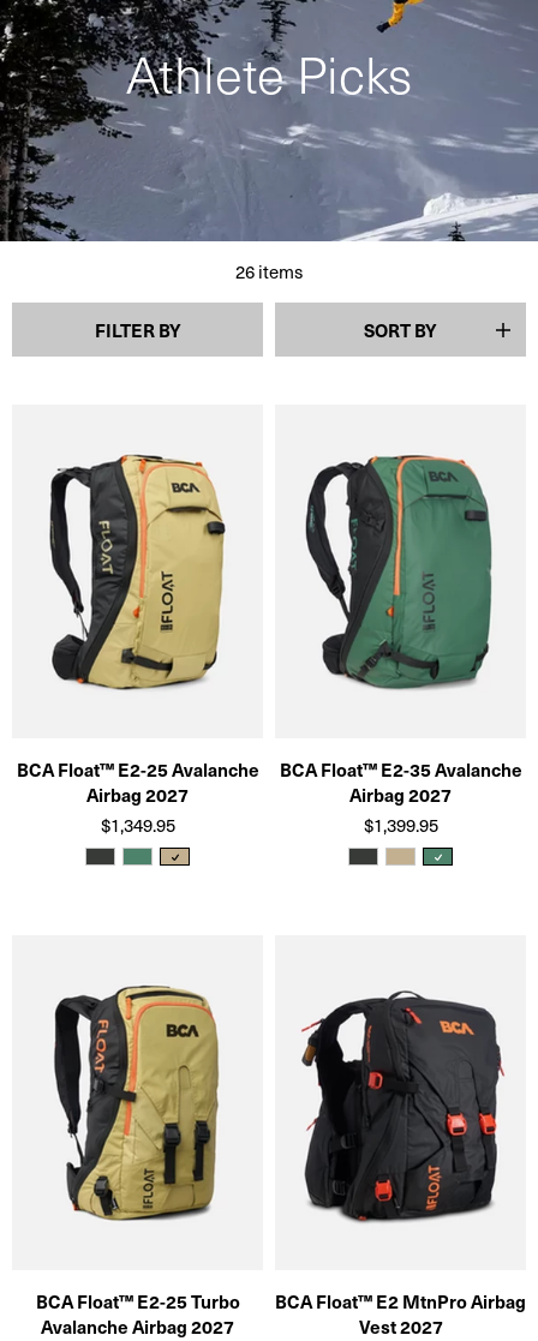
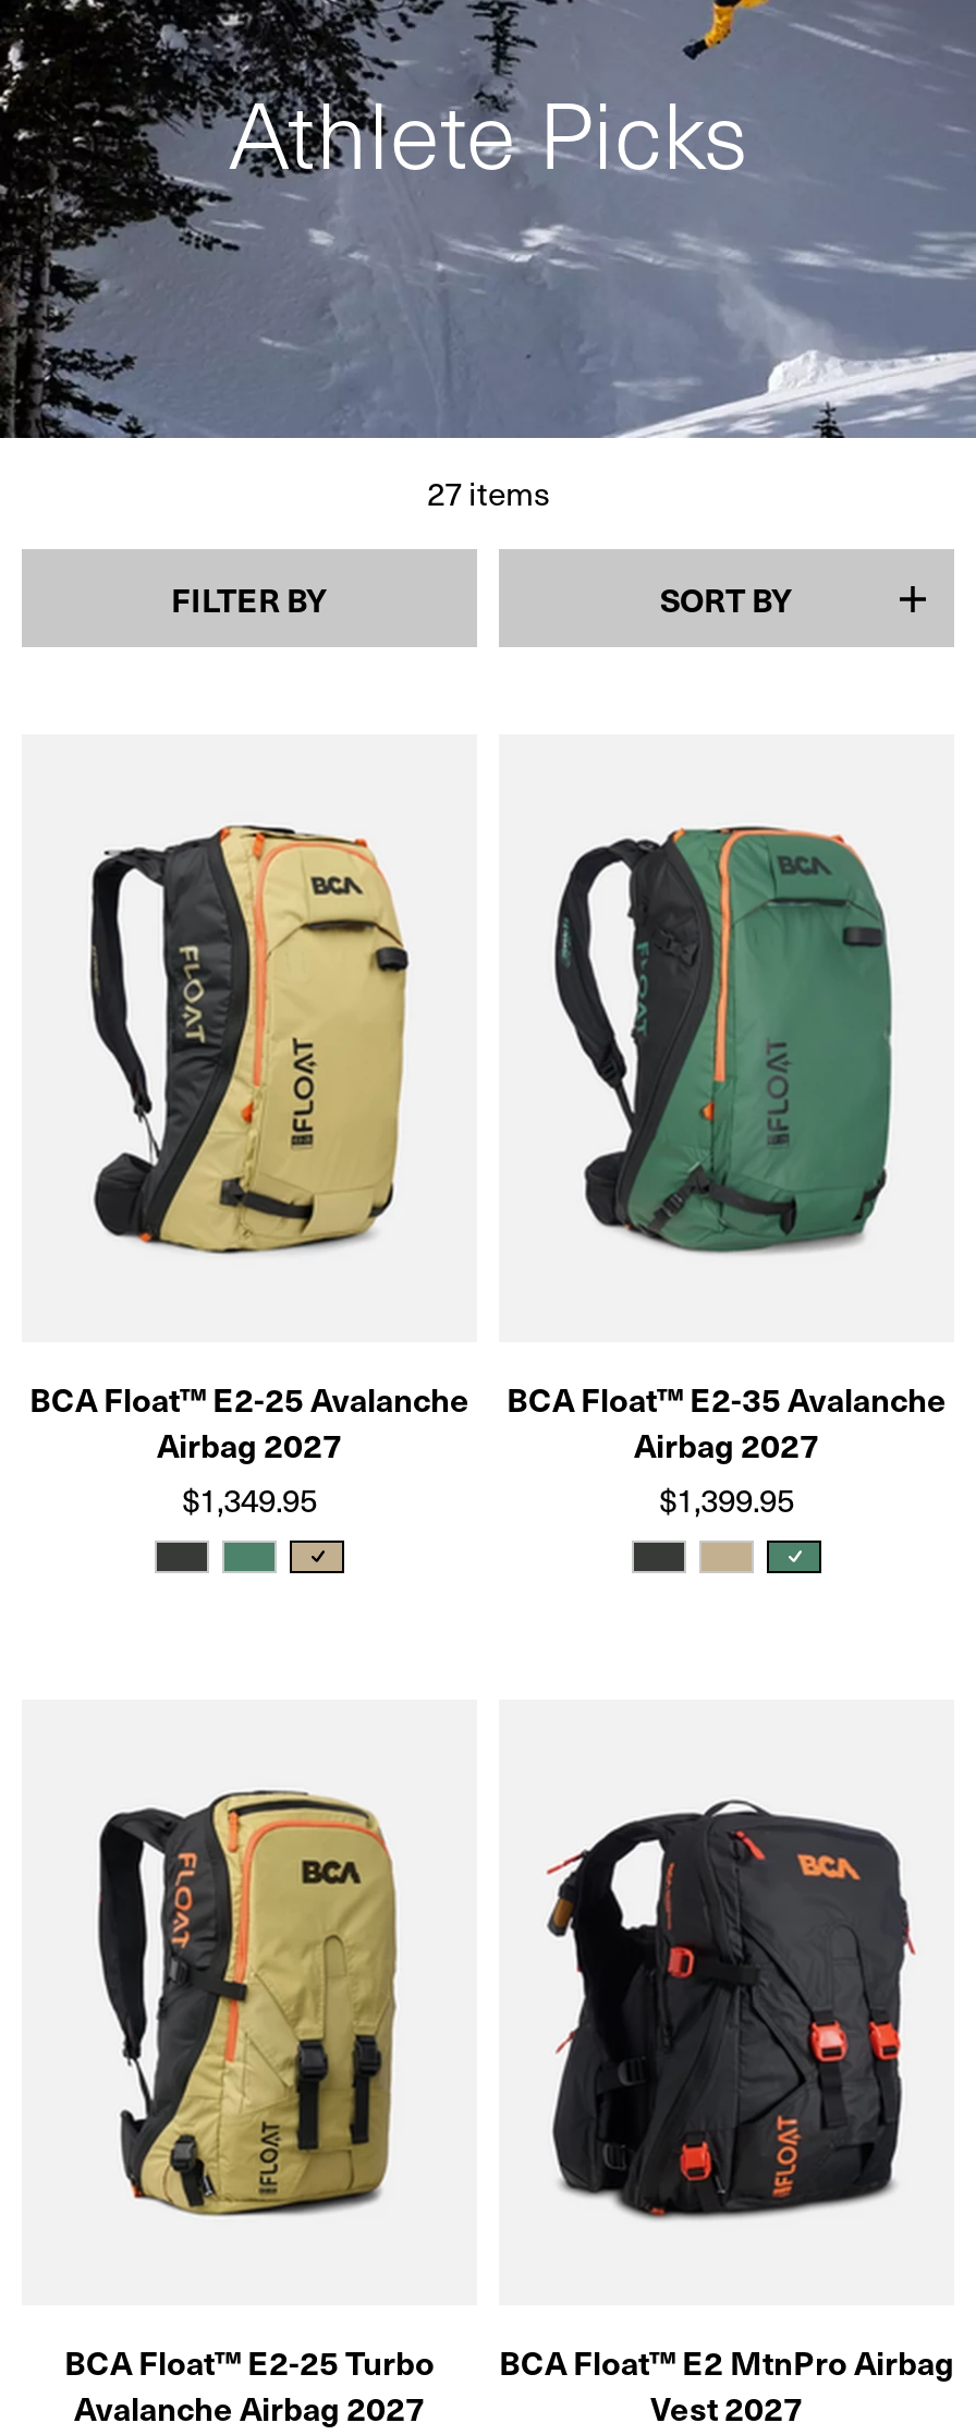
[235,259,303,283] 26 items -> [427,468,549,516] 27 items

